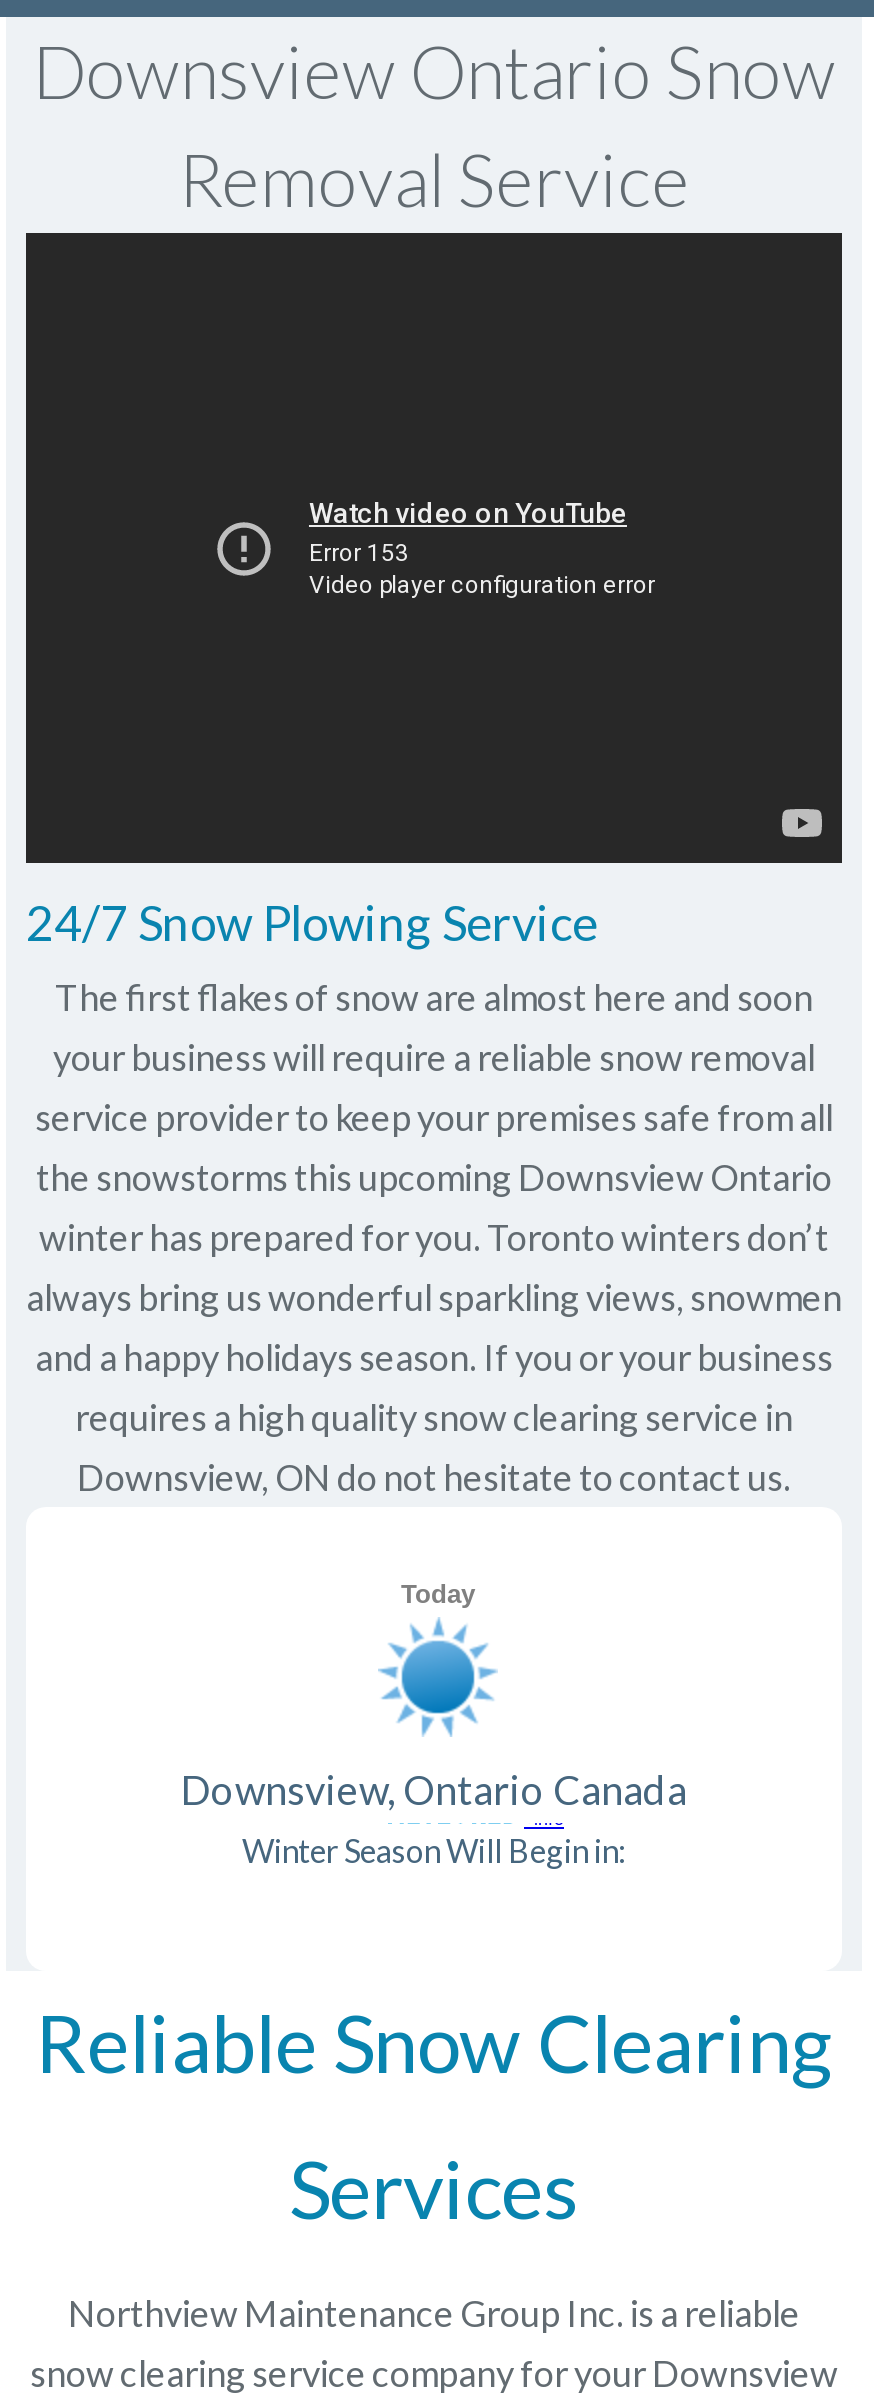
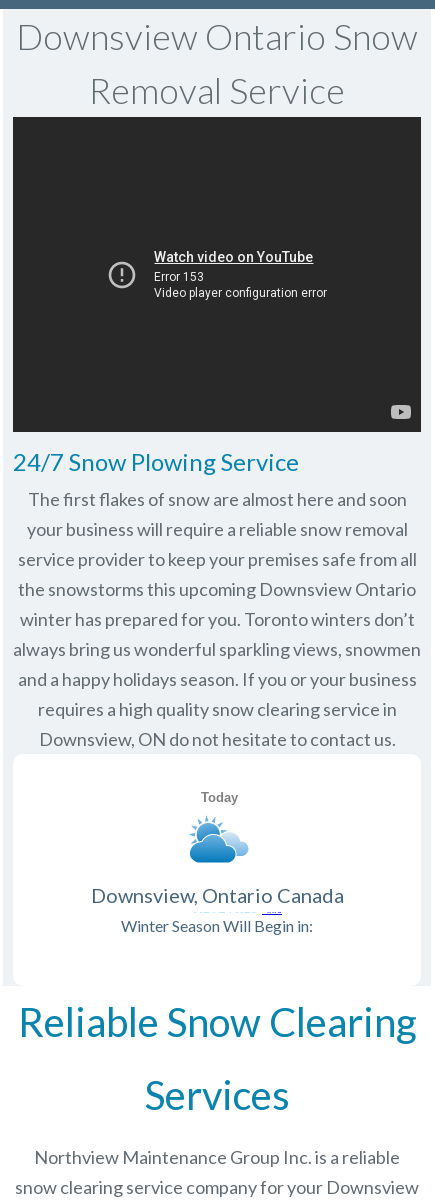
[380,1617,498,1737] [image] -> [189,811,249,867] [image]

